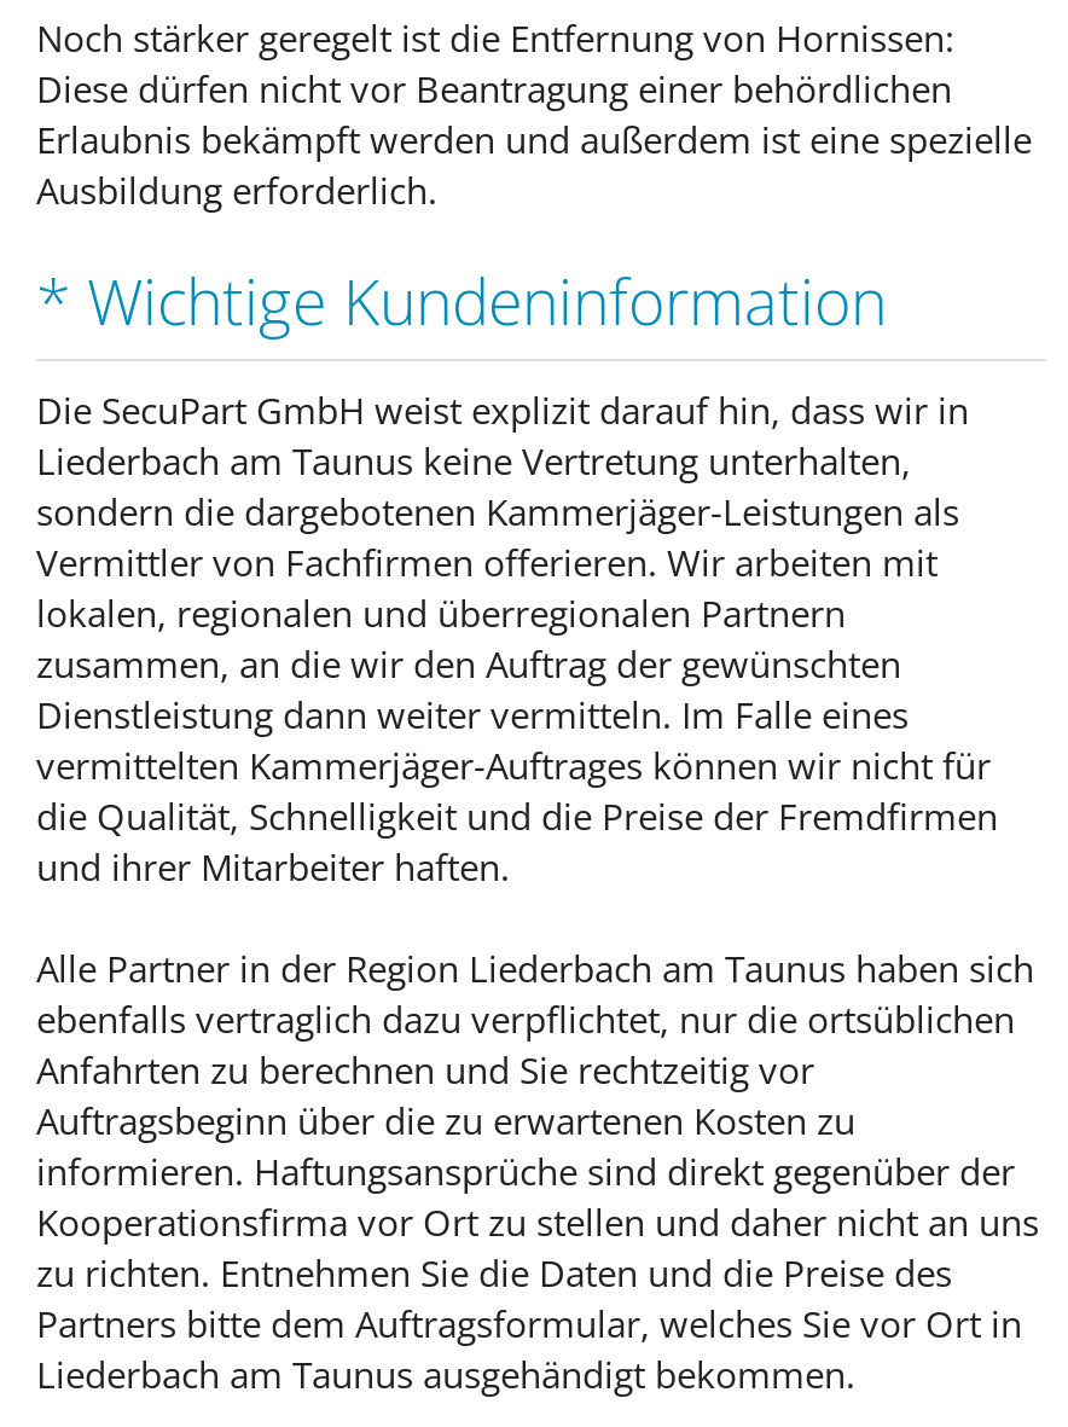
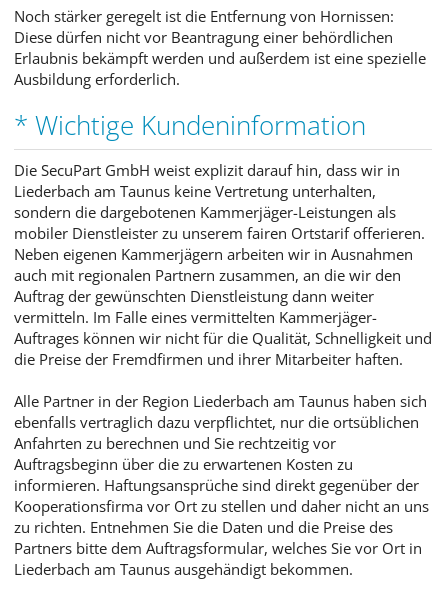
[36,536,998,889] Vermittler von Fachfirmen offerieren. Wir arbeiten mit | lokalen, regionalen und überregionalen Partnern | zusammen, an die wir den Auftrag der gewünschten | Dienstleistung dann weiter vermitteln. Im Falle eines | vermittelten Kammerjäger-Auftrages können wir nicht für | die Qualität, Schnelligkeit und die Preise der Fremdfirmen | und ihrer Mitarbeiter haften. -> [14,223,432,369] mobiler Dienstleister zu unserem fairen Ortstarif offerieren. | Neben eigenen Kammerjägern arbeiten wir in Ausnahmen | auch mit regionalen Partnern zusammen, an die wir den | Auftrag der gewünschten Dienstleistung dann weiter | vermitteln. Im Falle eines vermittelten Kammerjäger- | Auftrages können wir nicht für die Qualität, Schnelligkeit und | die Preise der Fremdfirmen und ihrer Mitarbeiter haften.

